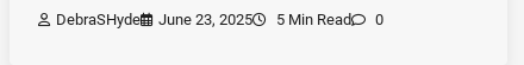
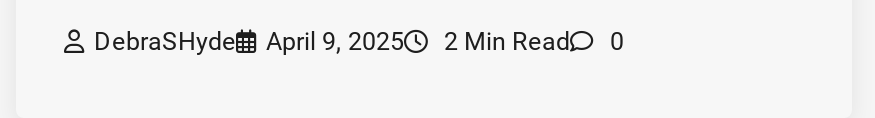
[158,10,351,28] June 23, 2025 | 5 Min Read -> [266,26,570,56] April 9, 2025 | 2 Min Read

